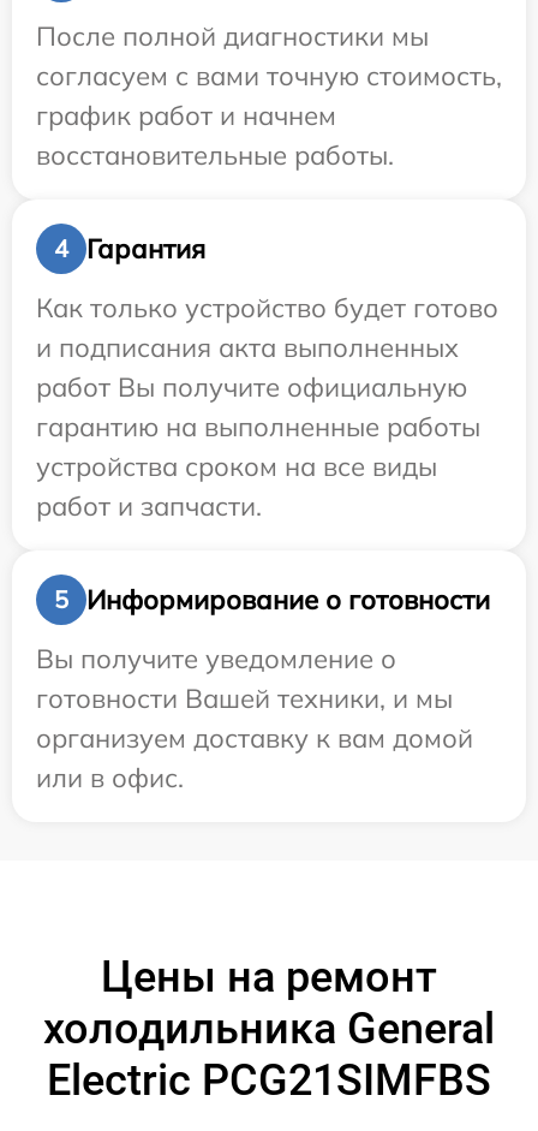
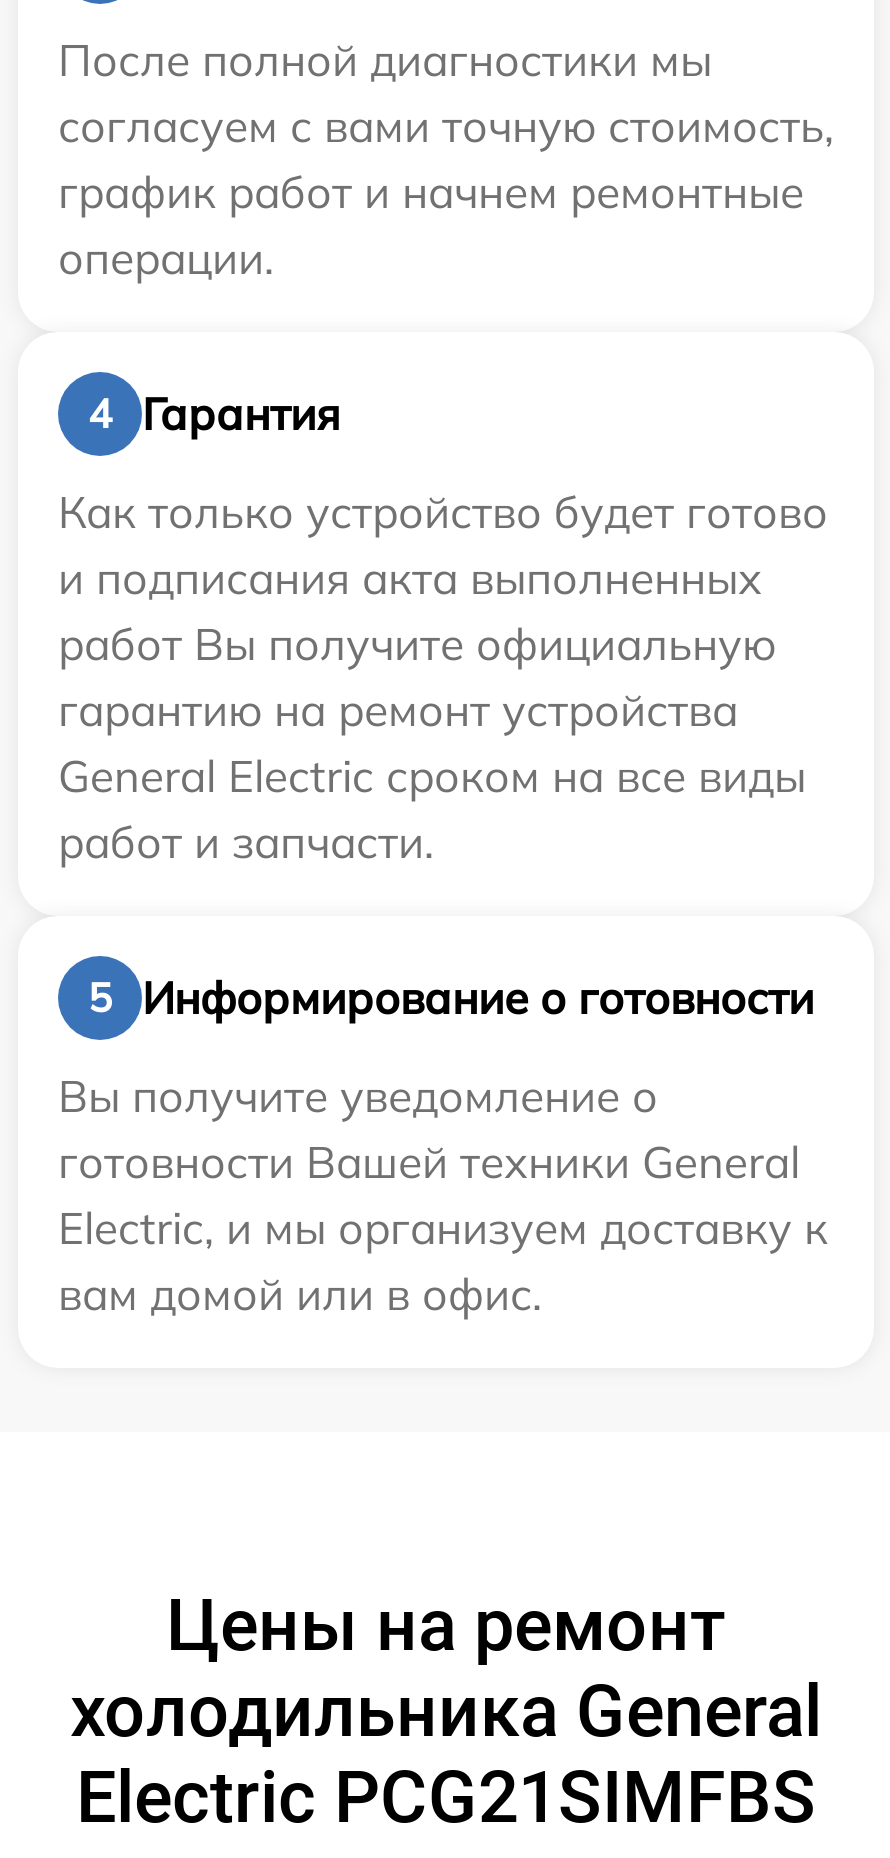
[36,99,394,172] график работ и начнем | восстановительные работы. -> [58,164,804,286] график работ и начнем ремонтные | операции.
[36,410,480,483] гарантию на выполненные работы | устройства сроком на все виды -> [58,682,806,804] гарантию на ремонт устройства | General Electric сроком на все виды
[36,681,473,794] готовности Вашей техники, и мы | организуем доставку к вам домой | или в офис. -> [58,1134,828,1322] готовности Вашей техники General | Electric, и мы организуем доставку к | вам домой или в офис.

